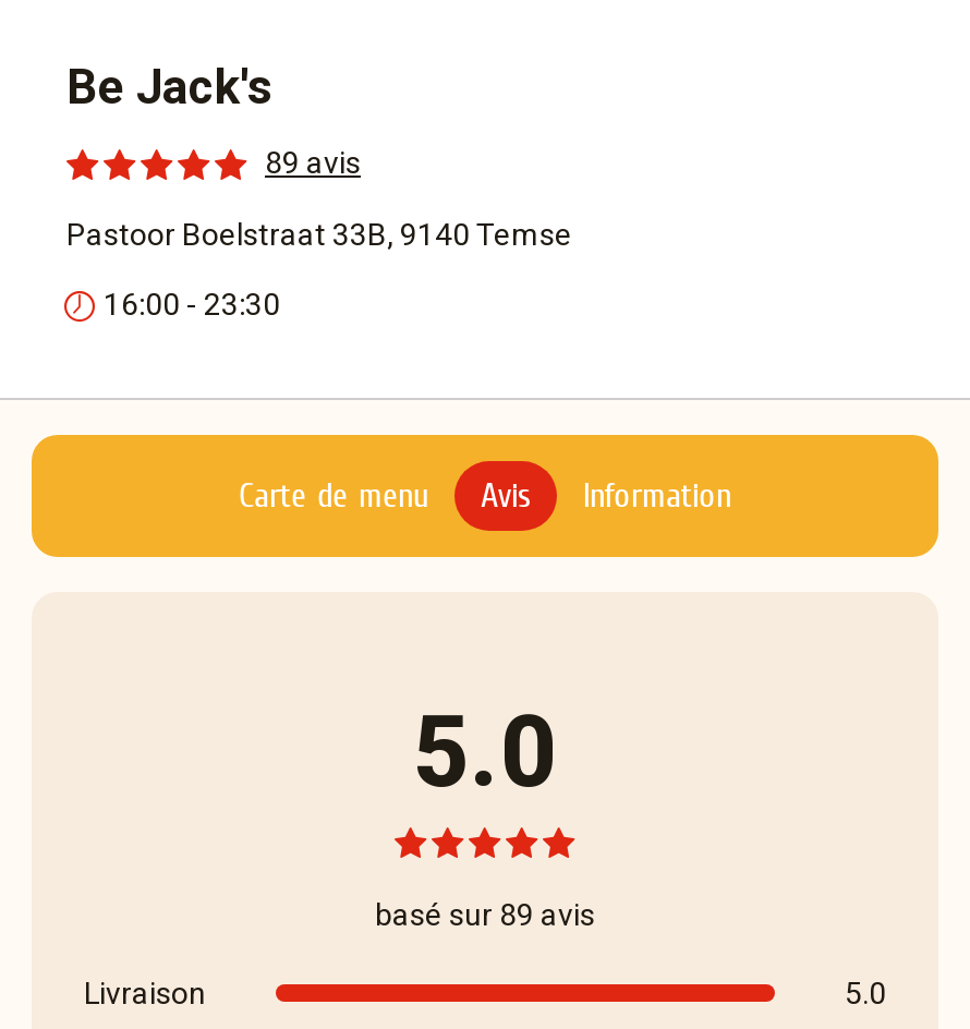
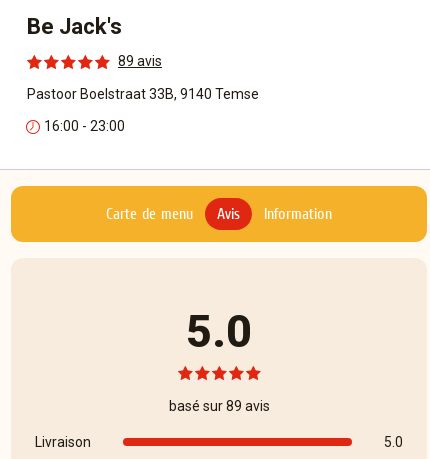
[104,287,280,322] 16:00 - 23:30 -> [44,118,125,134] 16:00 - 23:00

